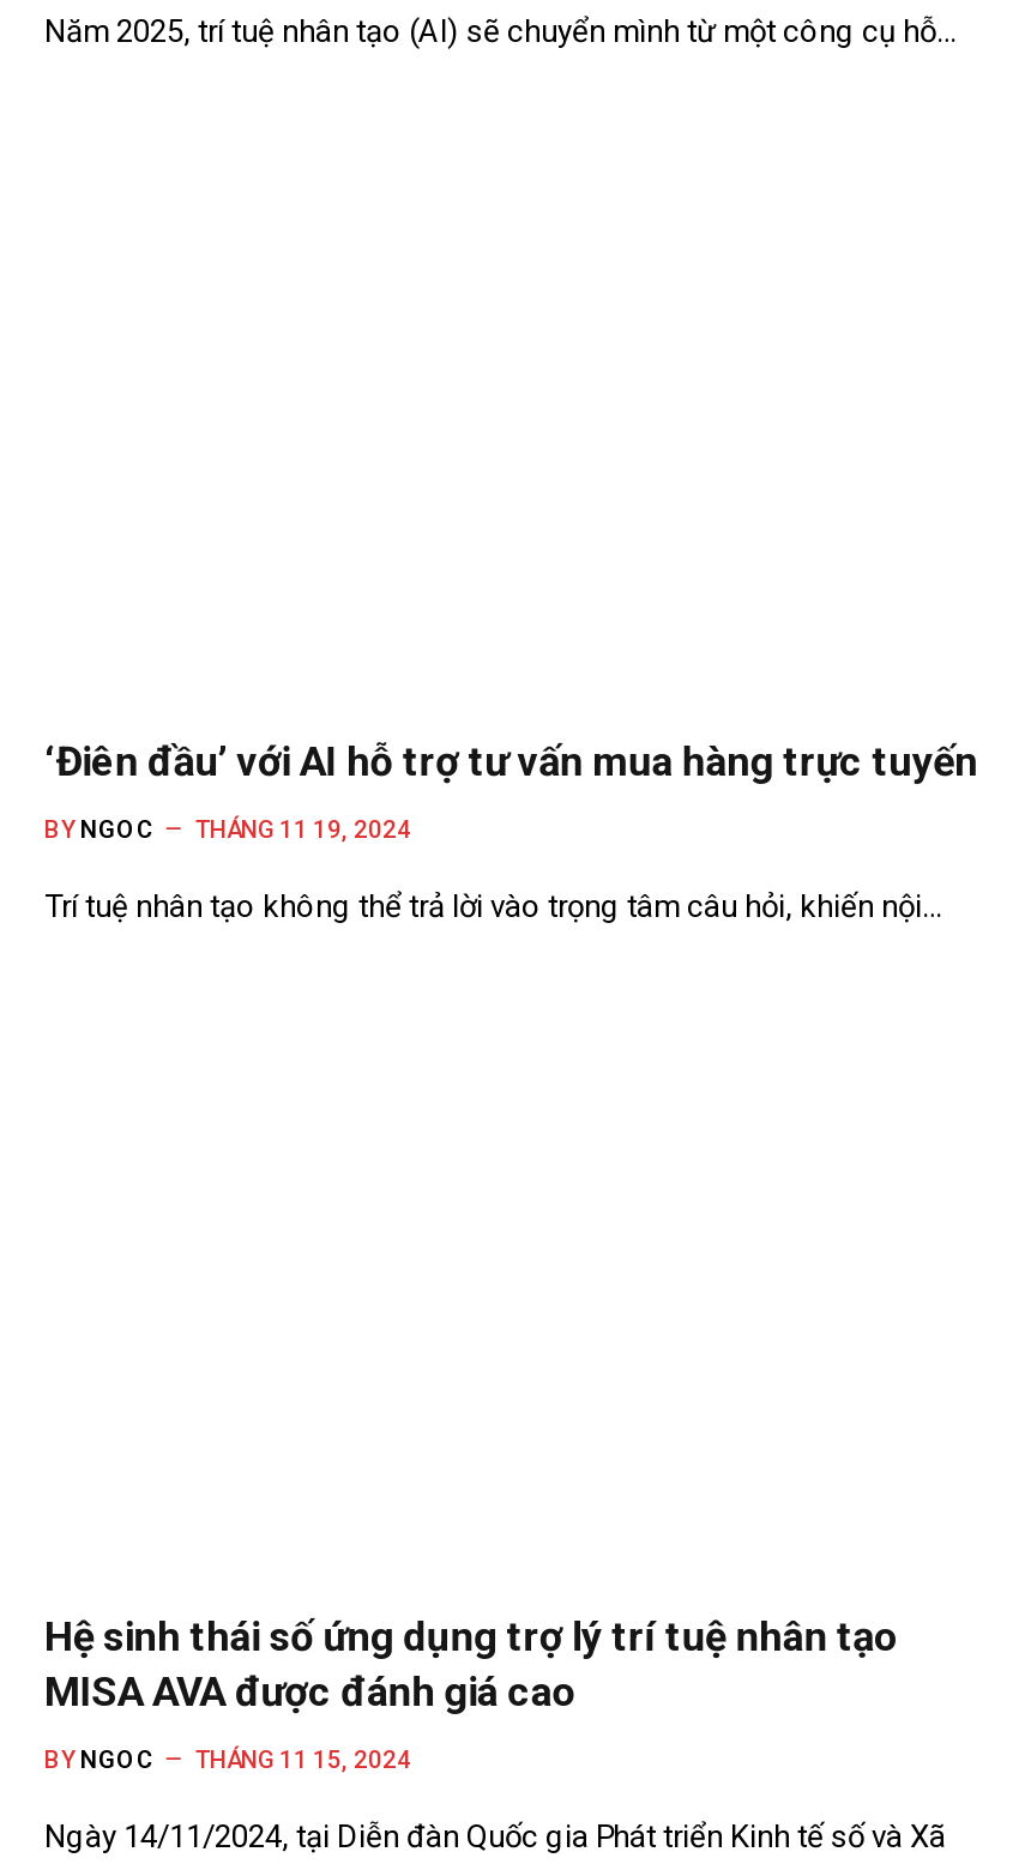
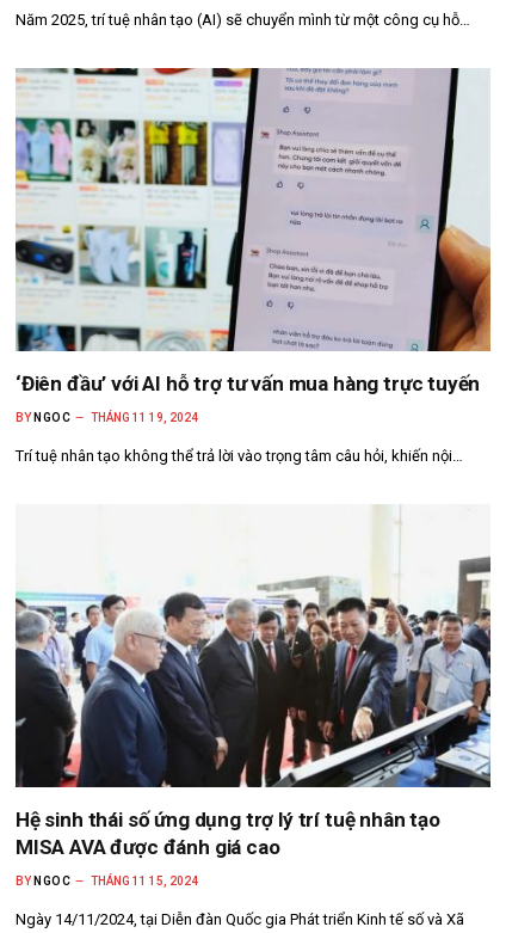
none -> [14,67,492,352] [image]
none -> [14,504,492,788] [image]

